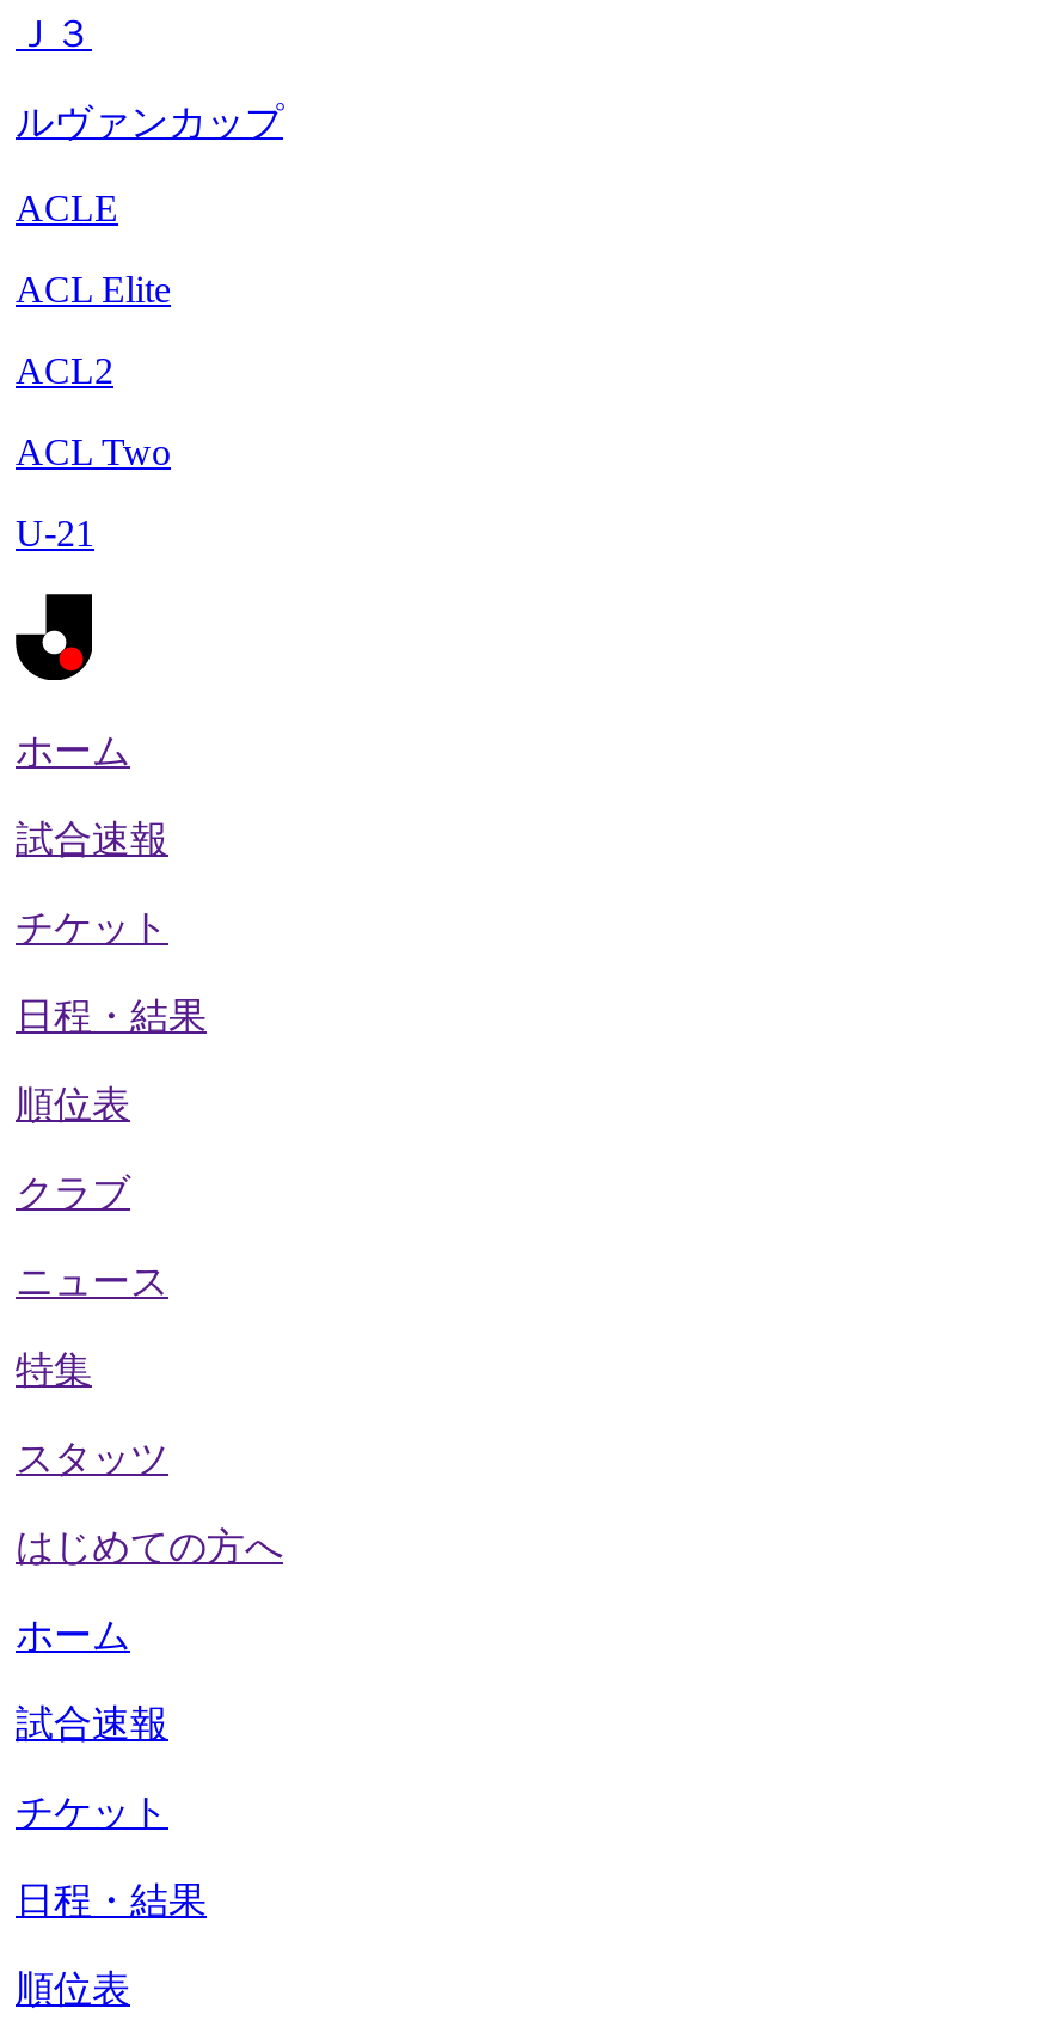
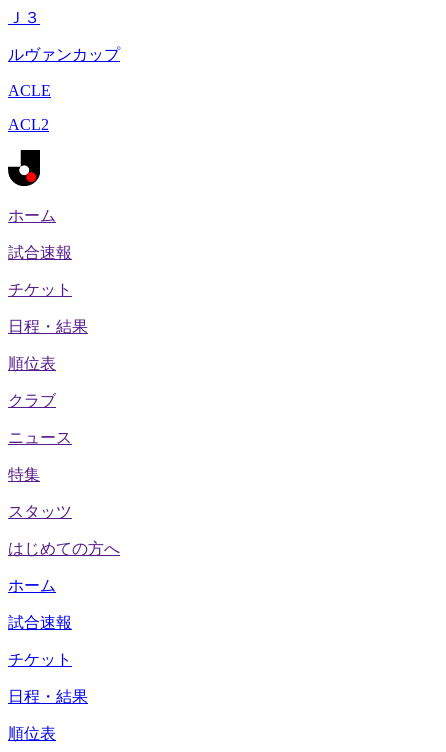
[16,269,171,310] ACL Elite -> none
[16,431,171,553] ACL Two | U-21 -> none

